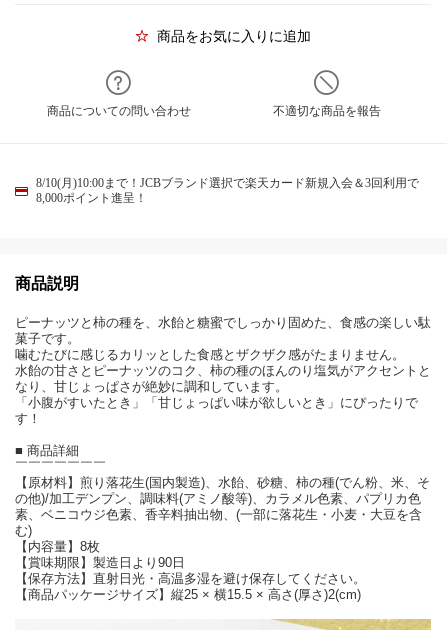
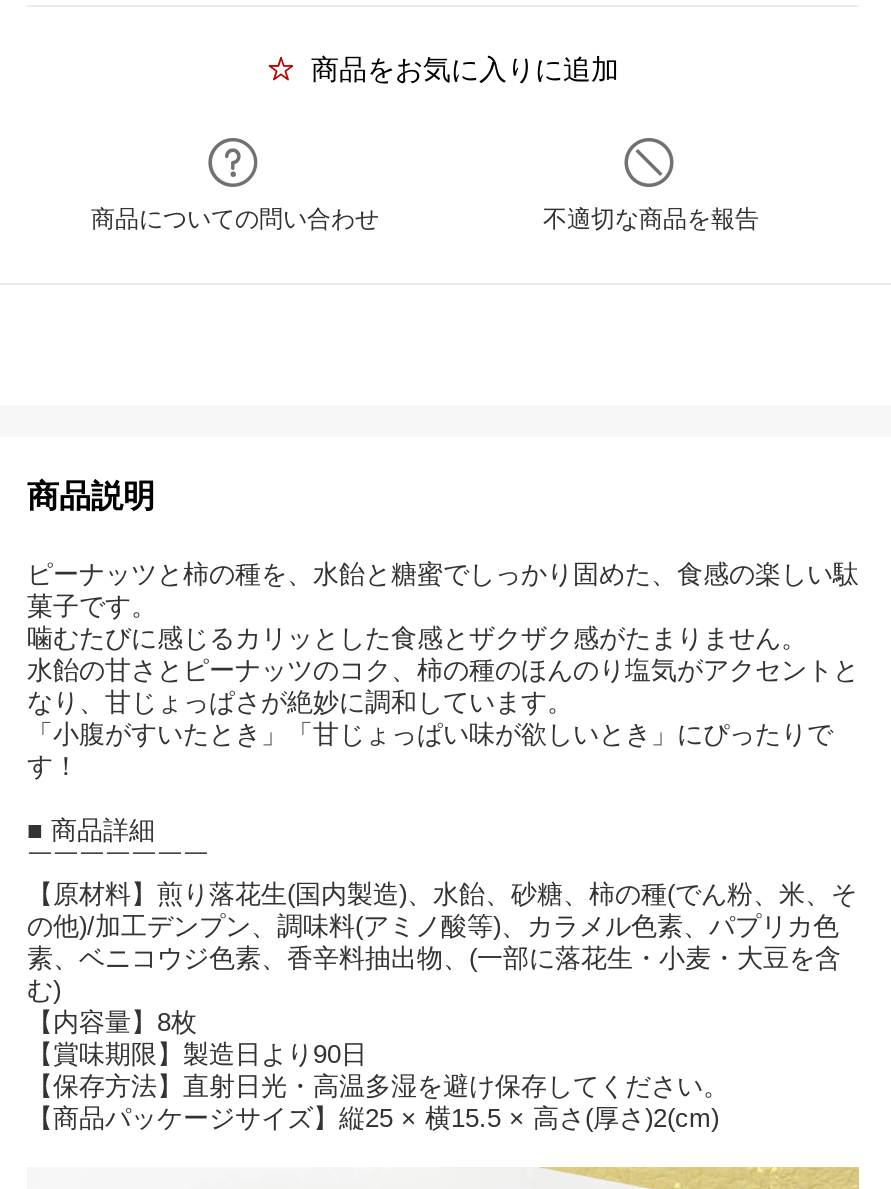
[36,176,419,205] 8/10(月)10:00まで！JCBブランド選択で楽天カード新規入会＆3回利用で | 8,000ポイント進呈！ -> none

